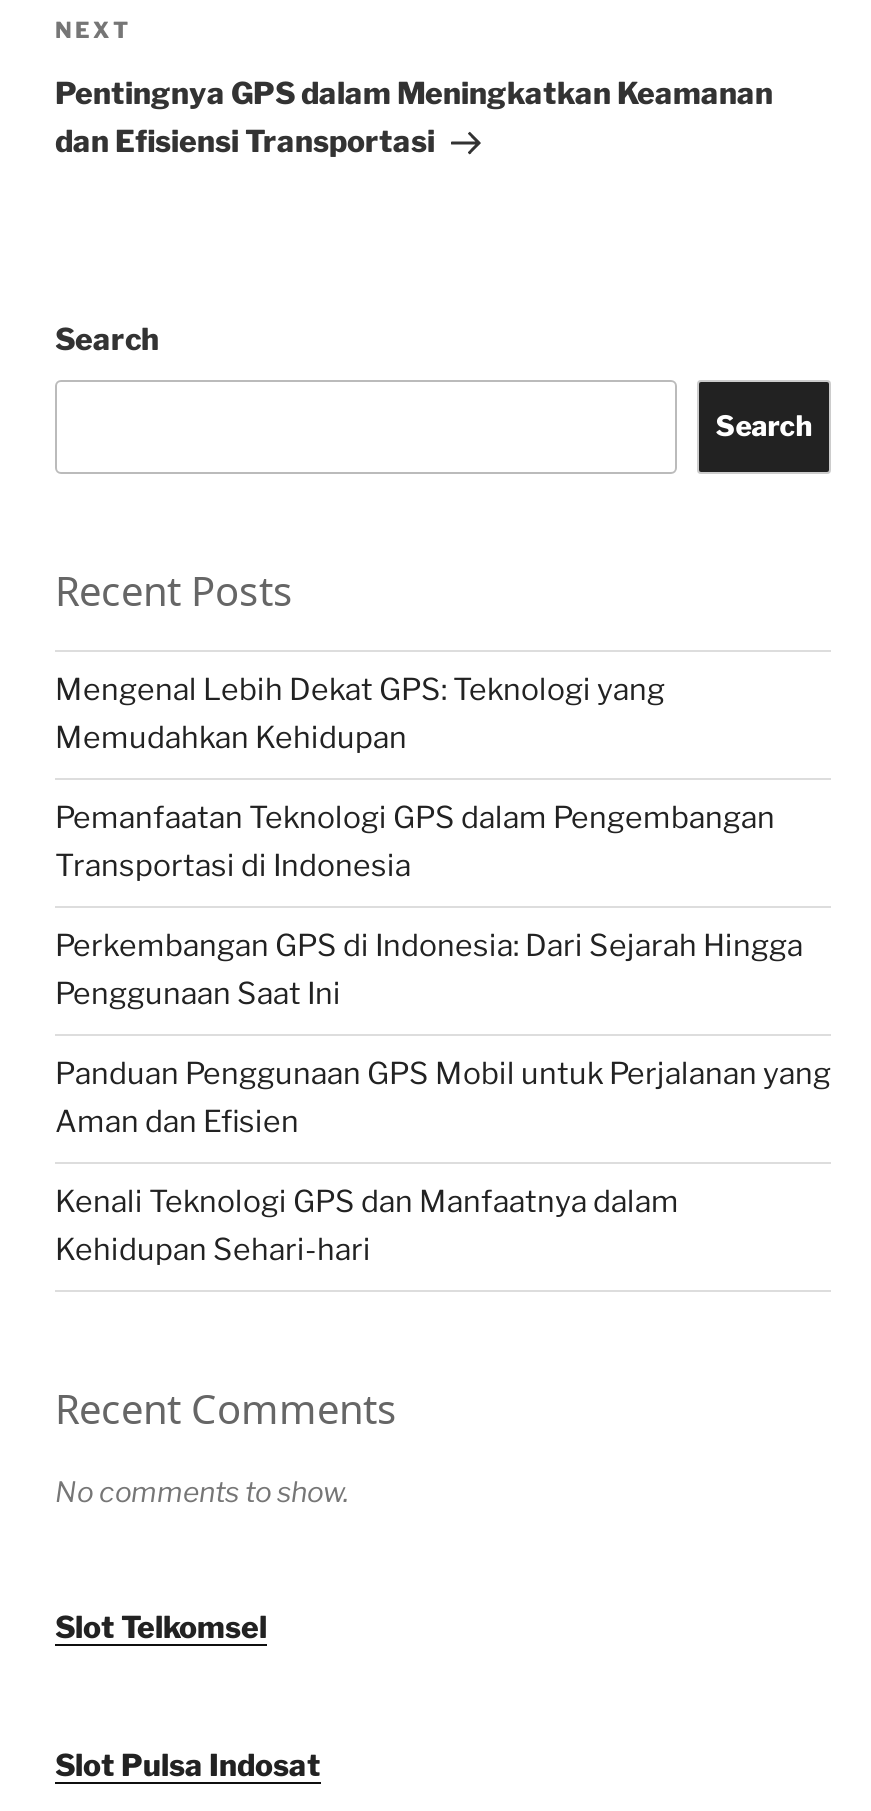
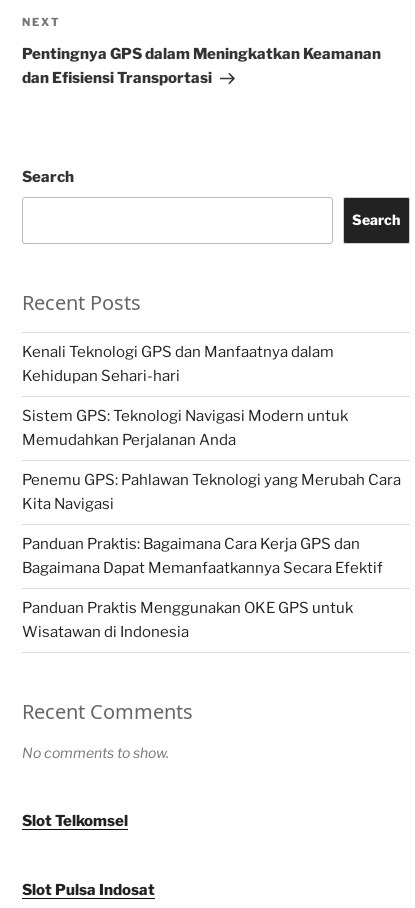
[55,672,831,1140] Mengenal Lebih Dekat GPS: Teknologi yang | Memudahkan Kehidupan | Pemanfaatan Teknologi GPS dalam Pengembangan | Transportasi di Indonesia | Perkembangan GPS di Indonesia: Dari Sejarah Hingga | Penggunaan Saat Ini | Panduan Penggunaan GPS Mobil untuk Perjalanan yang | Aman dan Efisien -> none
moved [55,1184,679,1268] -> [22,343,334,385]: Kenali Teknologi GPS dan Manfaatnya dalam | Kehidupan Sehari-hari
none -> [22,407,401,641] Sistem GPS: Teknologi Navigasi Modern untuk | Memudahkan Perjalanan Anda | Penemu GPS: Pahlawan Teknologi yang Merubah Cara | Kita Navigasi | Panduan Praktis: Bagaimana Cara Kerja GPS dan | Bagaimana Dapat Memanfaatkannya Secara Efektif | Panduan Praktis Menggunakan OKE GPS untuk | Wisatawan di Indonesia

